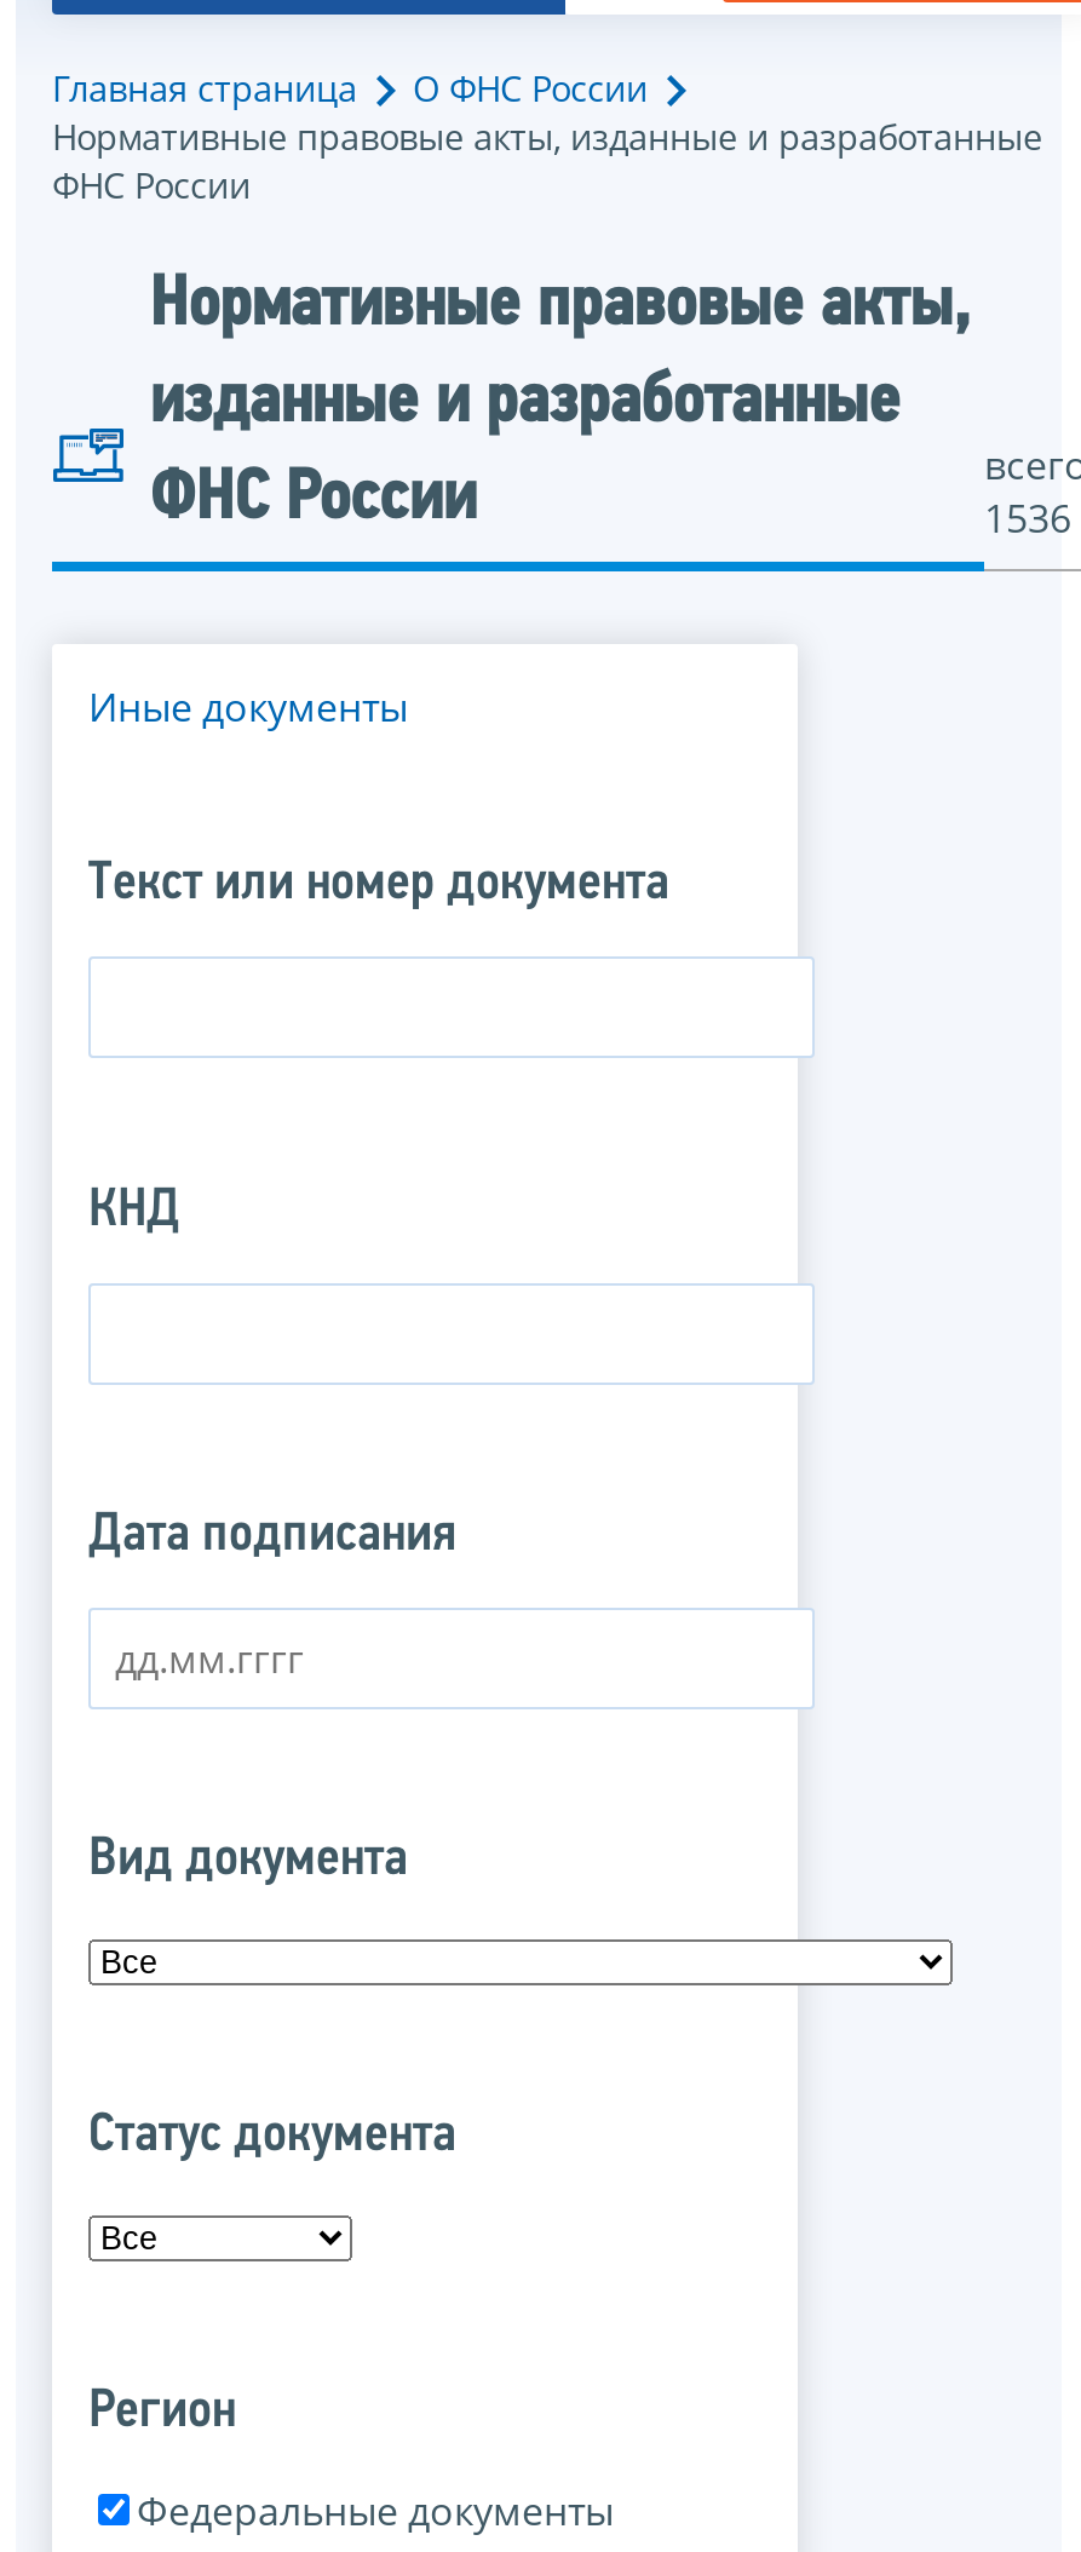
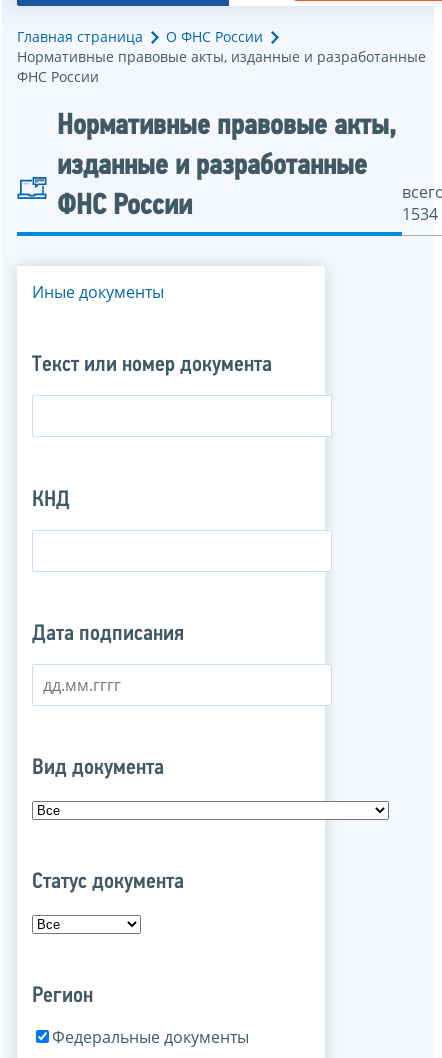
[984,492,1071,545] 1536 -> [402,203,438,225] 1534

